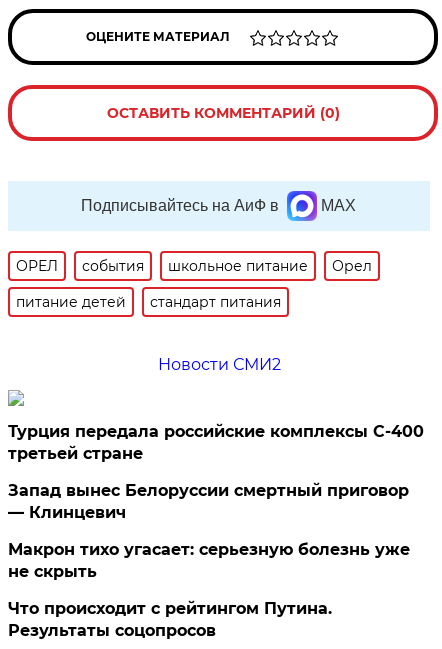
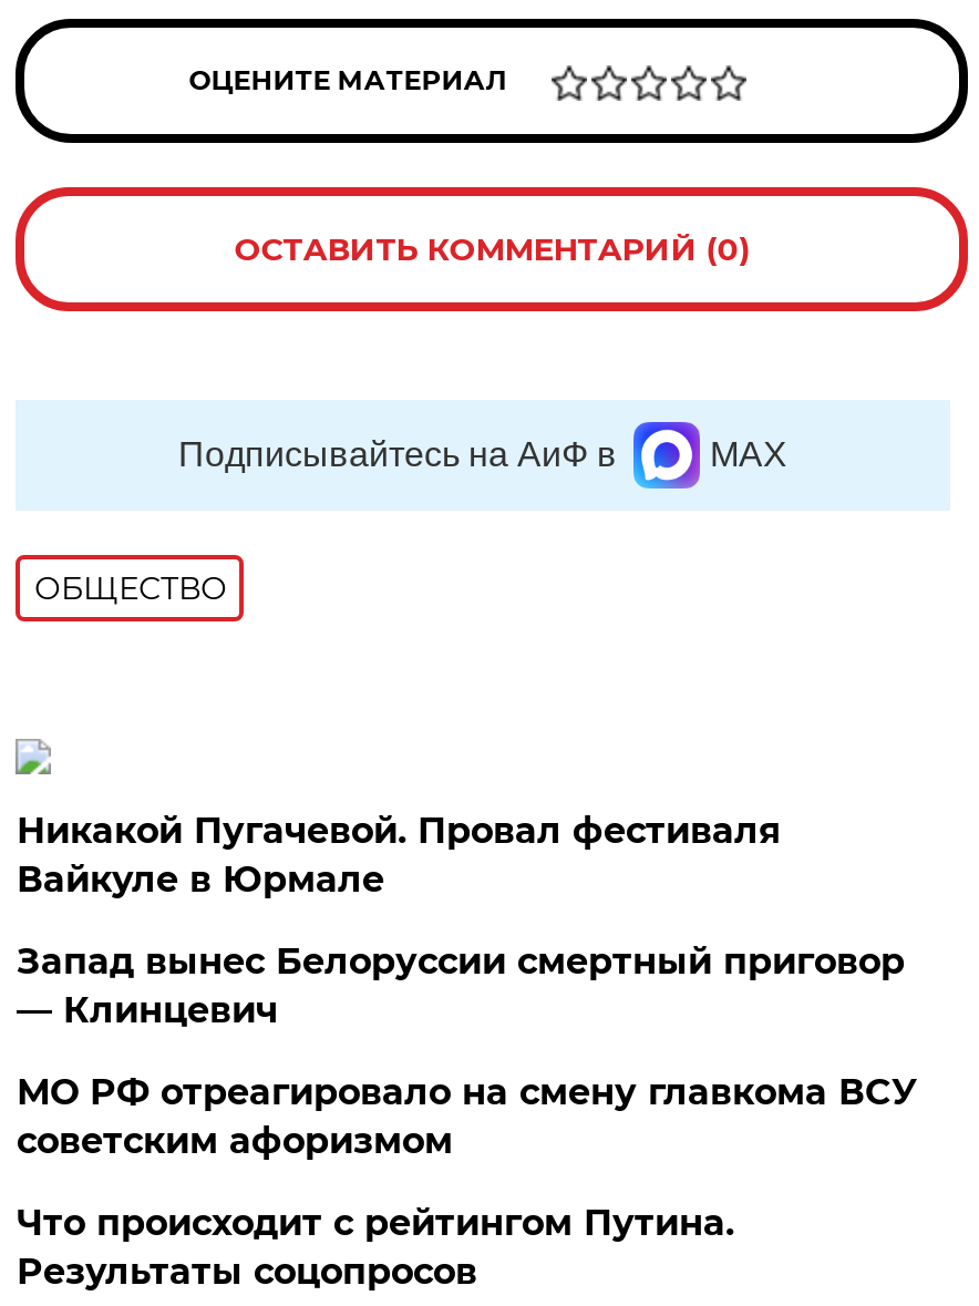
[16,257,372,374] ОРЕЛ | события | школьное питание | Орел | питание детей | стандарт питания | Новости СМИ2 -> [34,568,227,608] ОБЩЕСТВО
[8,422,424,463] Турция передала российские комплексы С-400 | третьей стране -> [16,810,781,901] Никакой Пугачевой. Провал фестиваля | Вайкуле в Юрмале
[8,540,410,581] Макрон тихо угасает: серьезную болезнь уже | не скрыть -> [16,1071,918,1162] МО РФ отреагировало на смену главкома ВСУ | советским афоризмом

